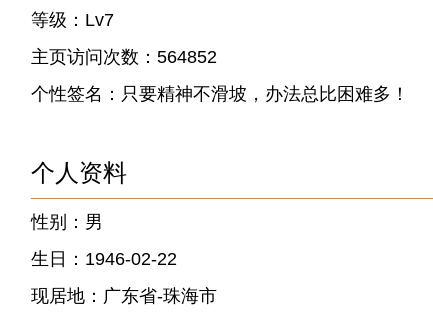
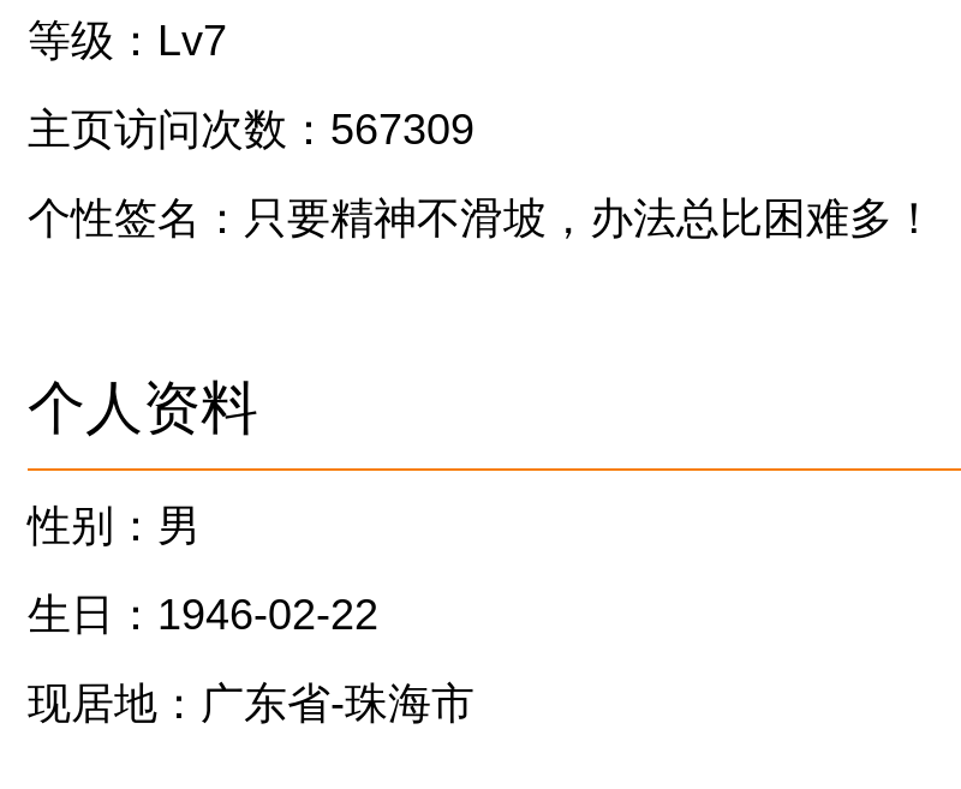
[31,47,217,67] 主页访问次数：564852 -> [28,106,474,154] 主页访问次数：567309

